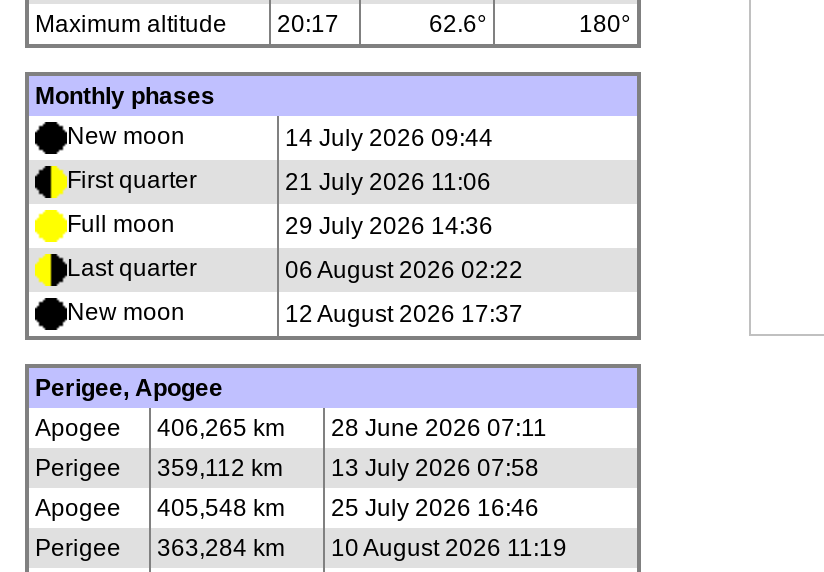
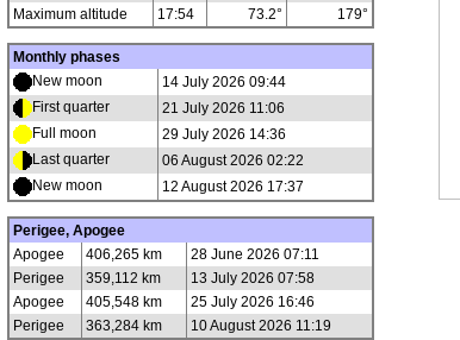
[35,10,339,38] Maximum altitude 20:17 -> [13,6,194,23] Maximum altitude 17:54
[429,10,487,38] 62.6° -> [248,6,282,23] 73.2°
[579,10,631,38] 180° -> [337,6,368,23] 179°

